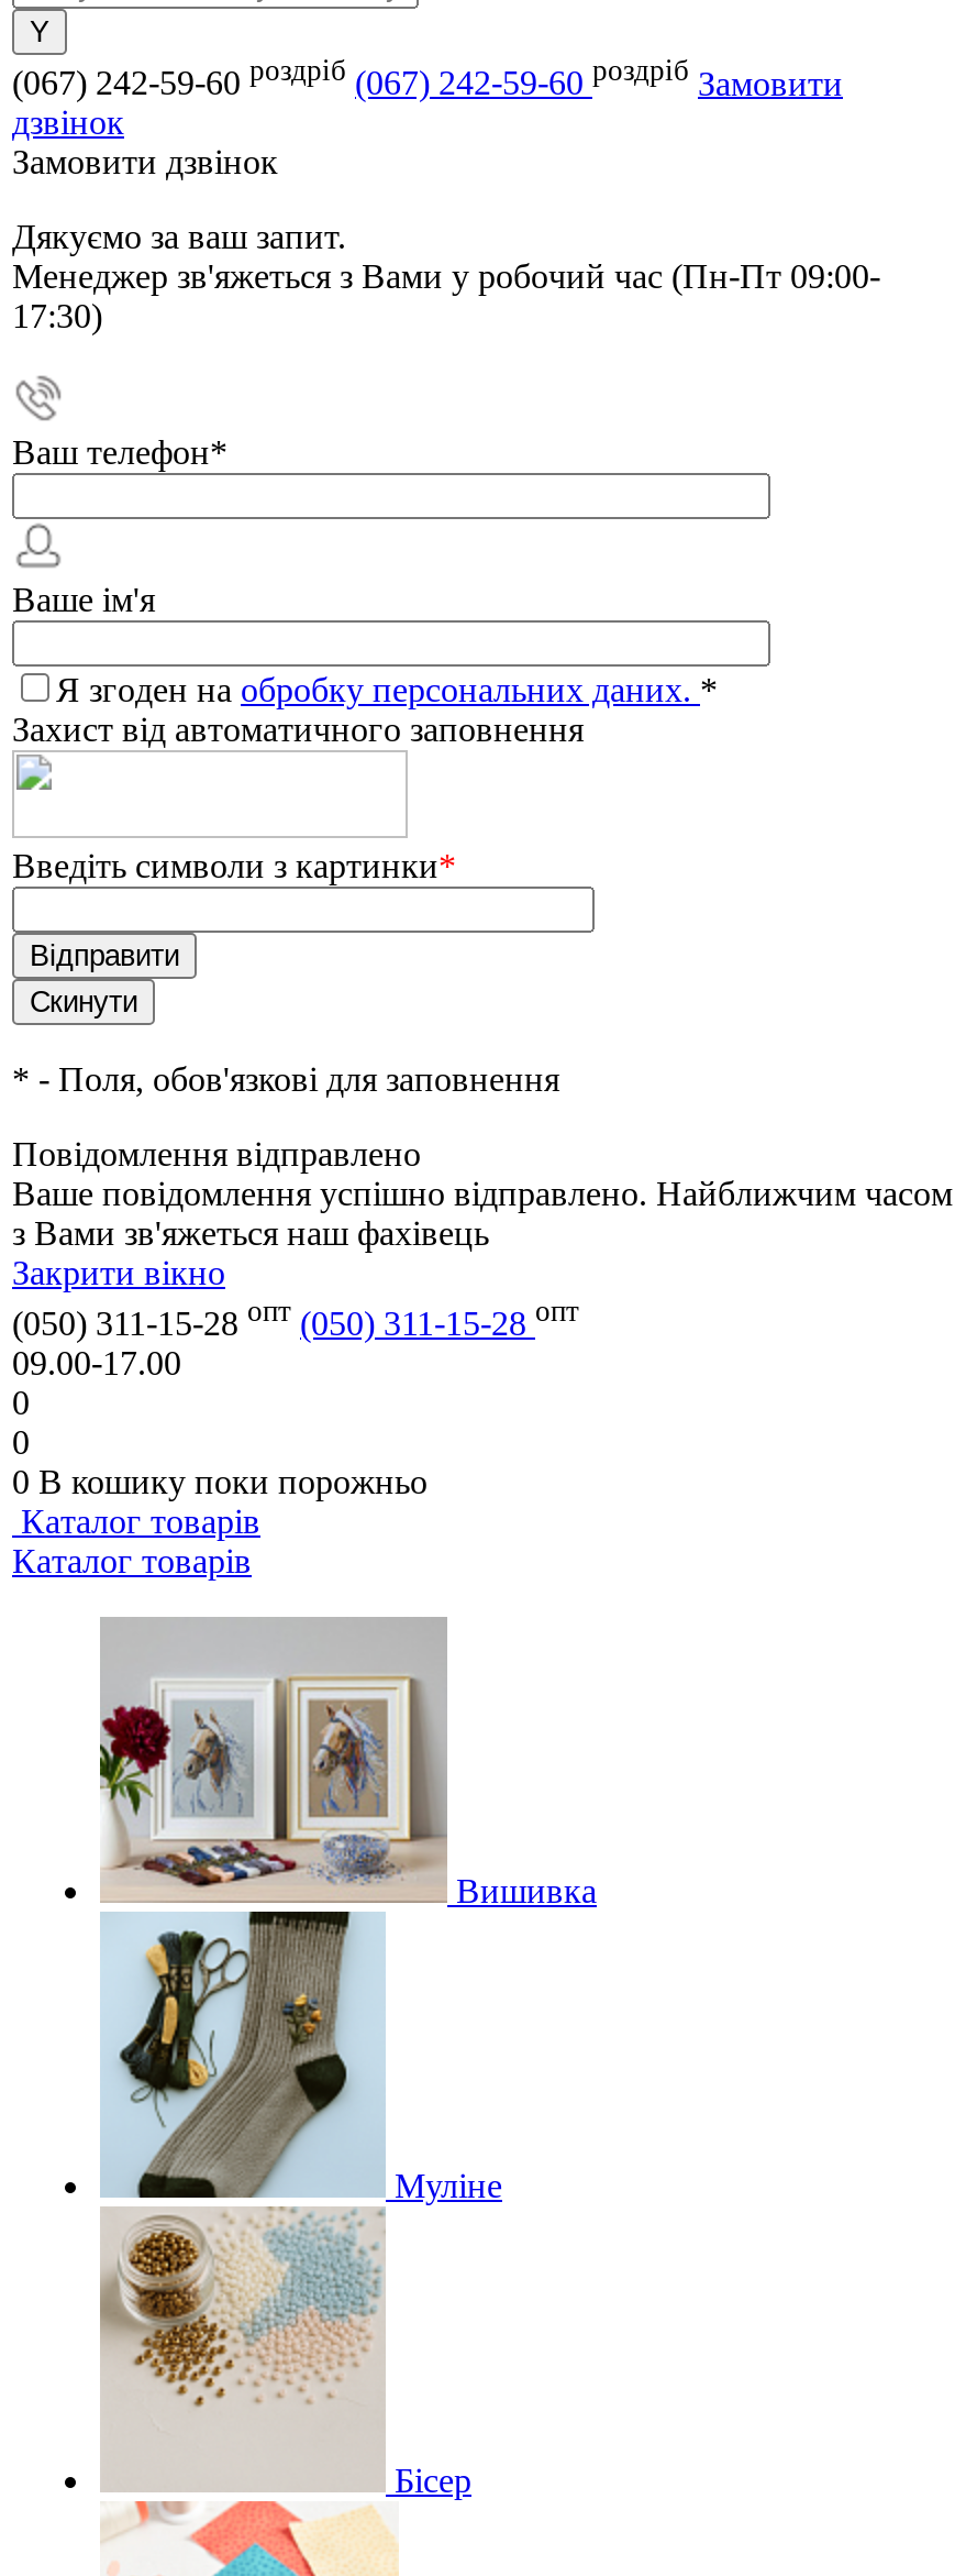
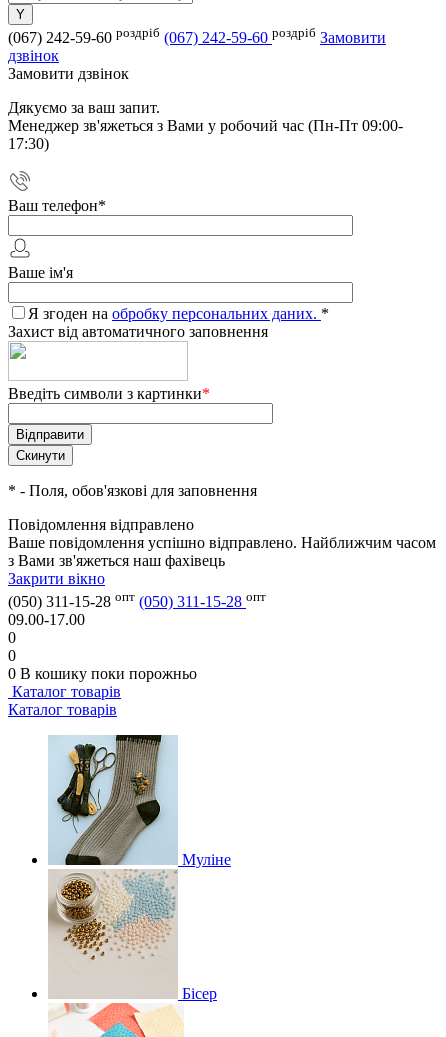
[98,1617,597,1909] [image] | Вишивка -> none

